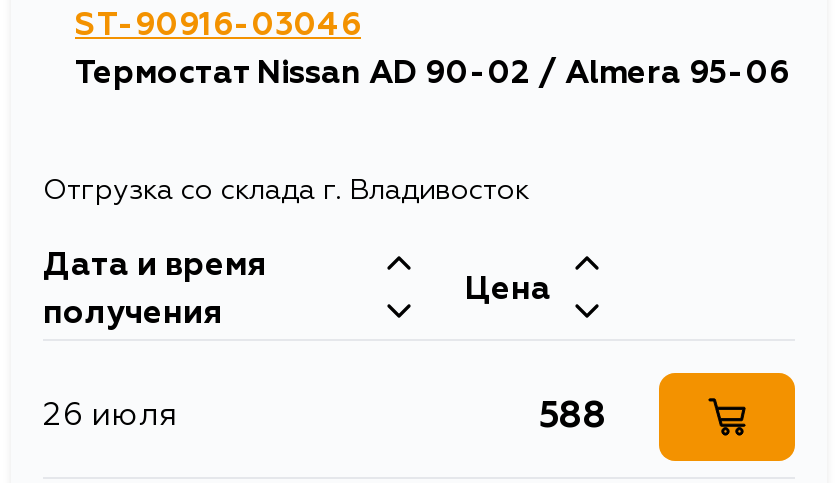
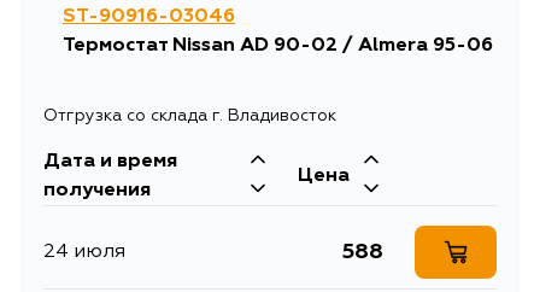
[43,400,177,432] 26 июля -> [43,242,125,261] 24 июля

